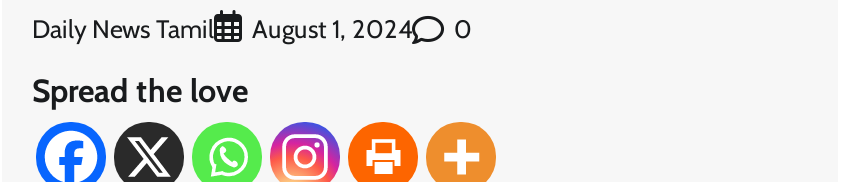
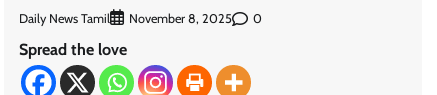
[252,14,412,44] August 1, 2024 -> [129,11,232,26] November 8, 2025

